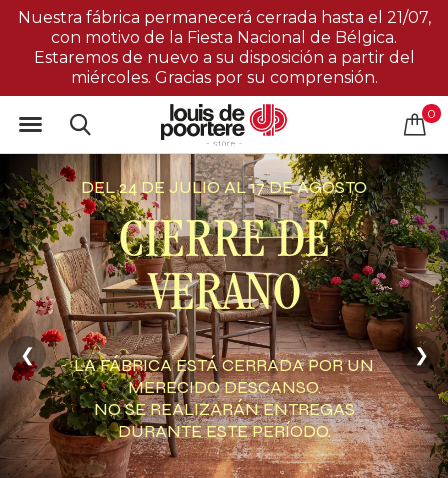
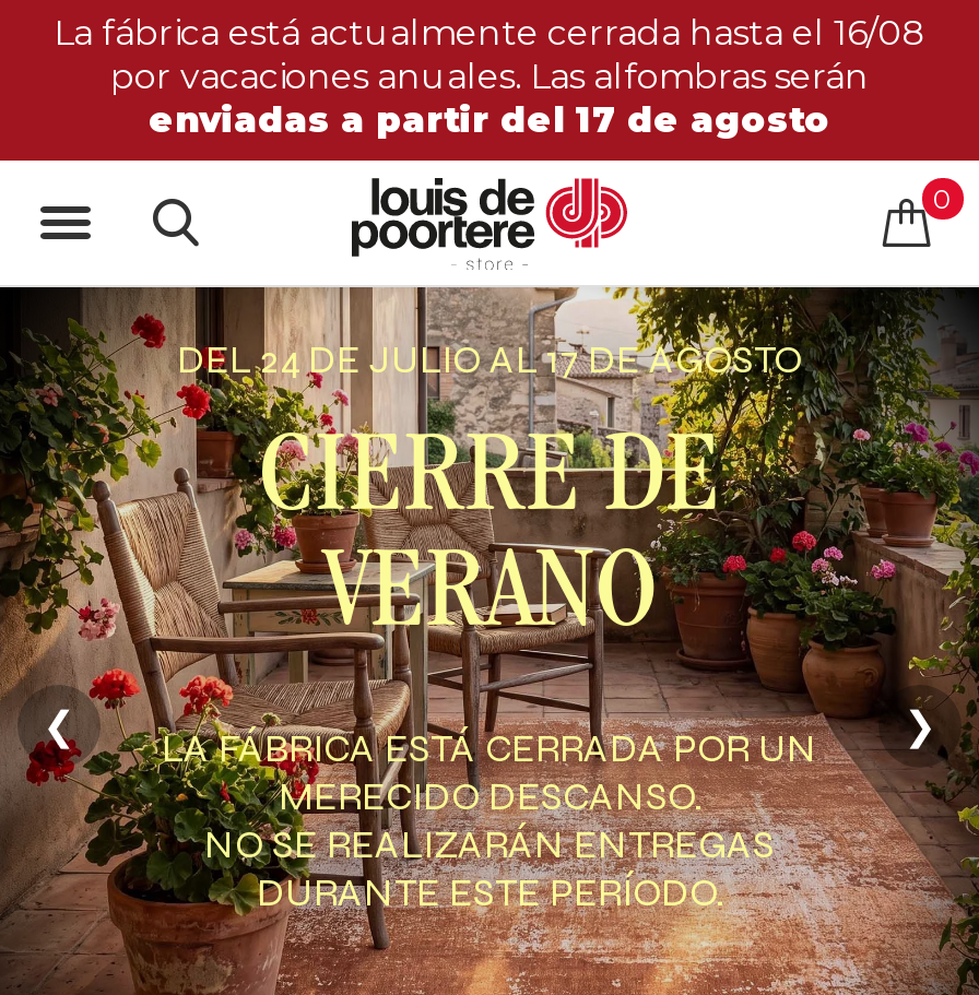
[17,8,430,87] Nuestra fábrica permanecerá cerrada hasta el 21/07, | con motivo de la Fiesta Nacional de Bélgica. | Estaremos de nuevo a su disposición a partir del | miércoles. Gracias por su comprensión. -> [54,12,925,141] La fábrica está actualmente cerrada hasta el 16/08 | por vacaciones anuales. Las alfombras serán | enviadas a partir del 17 de agosto

